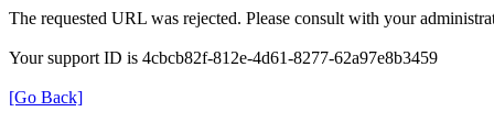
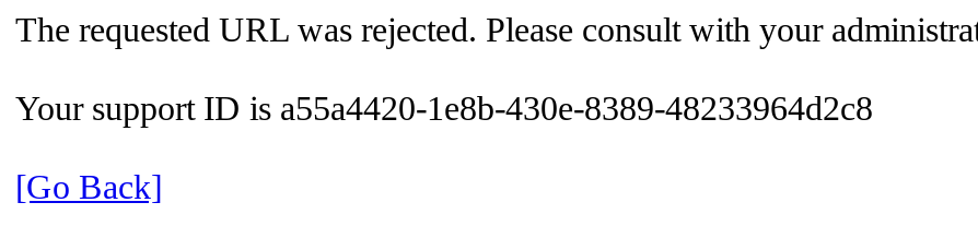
[9,48,438,67] Your support ID is 4cbcb82f-812e-4d61-8277-62a97e8b3459 -> [15,90,873,127] Your support ID is a55a4420-1e8b-430e-8389-48233964d2c8

